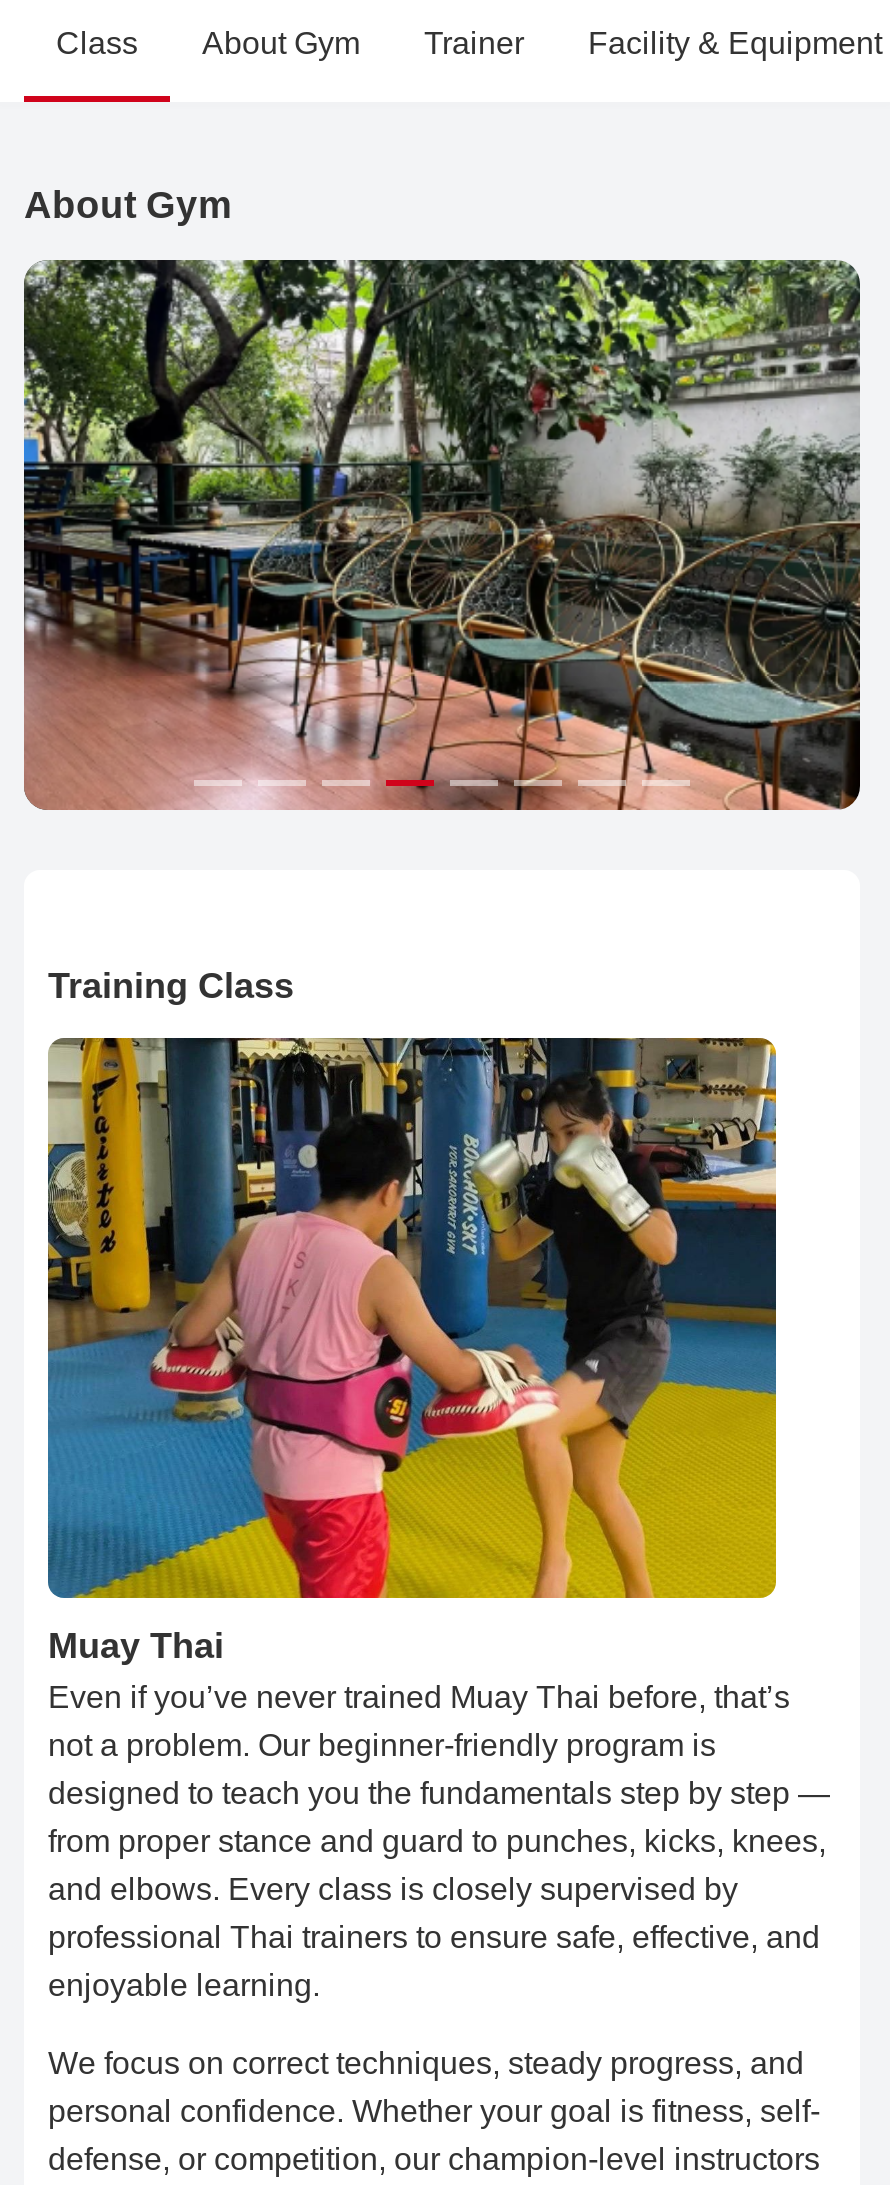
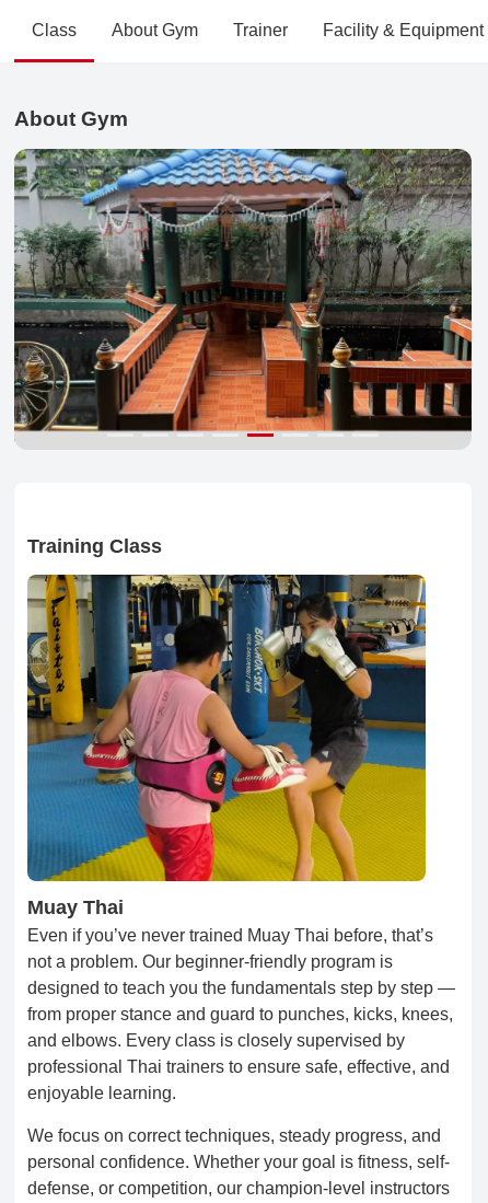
[22,258,862,812] [image] -> [13,148,473,450] [image]

